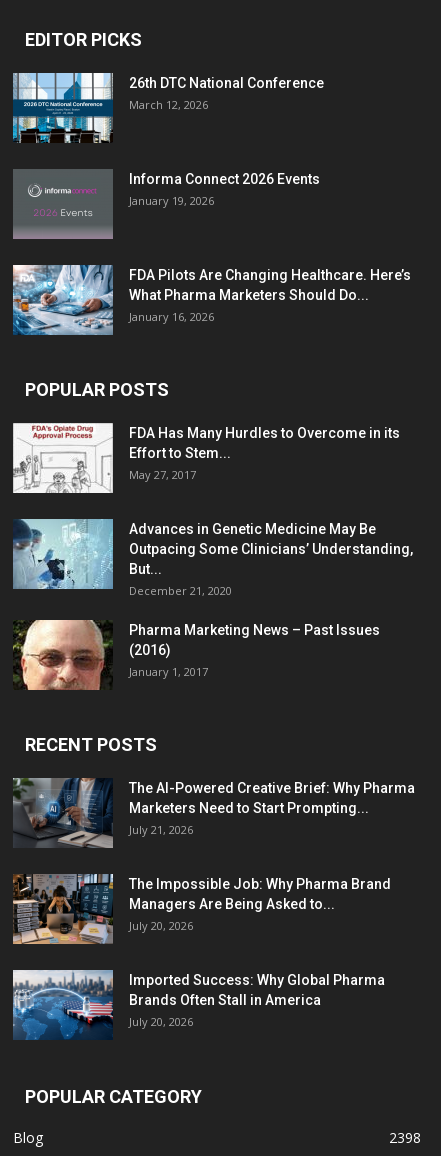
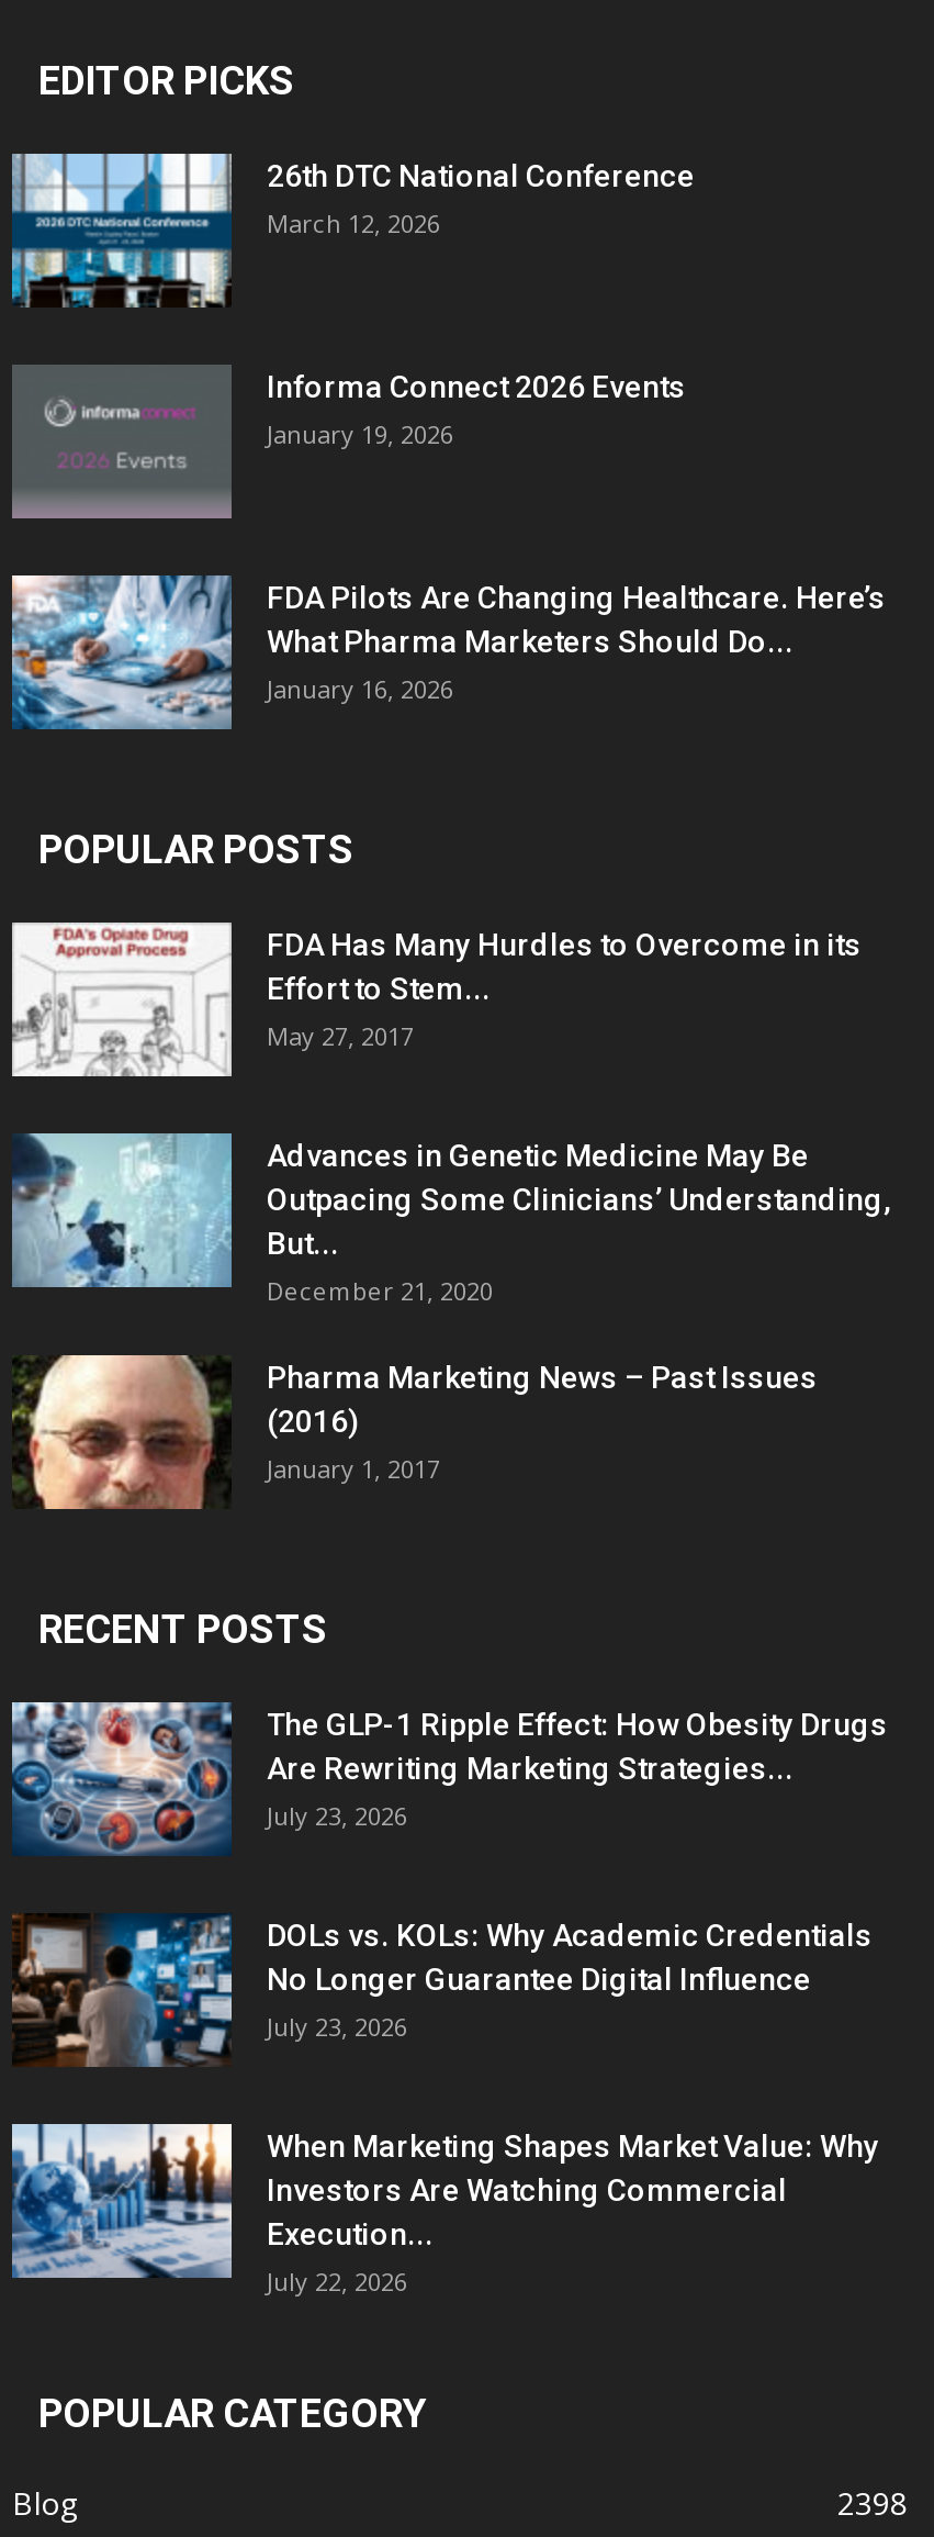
[13,778,415,849] [image] | The AI-Powered Creative Brief: Why Pharma | Marketers Need to Start Prompting... | July 21, 2026 -> [10,1700,888,1856] [image] | The GLP-1 Ripple Effect: How Obesity Drugs | Are Rewriting Marketing Strategies... | July 23, 2026
[12,873,391,945] [image] | The Impossible Job: Why Pharma Brand | Managers Are Being Asked to... | July 20, 2026 -> [12,1913,873,2069] [image] | DOLs vs. KOLs: Why Academic Credentials | No Longer Guarantee Digital Influence | July 23, 2026
[12,969,385,1040] [image] | Imported Success: Why Global Pharma | Brands Often Stall in America | July 20, 2026 -> [10,2122,879,2298] [image] | When Marketing Shapes Market Value: Why | Investors Are Watching Commercial | Execution... | July 22, 2026

